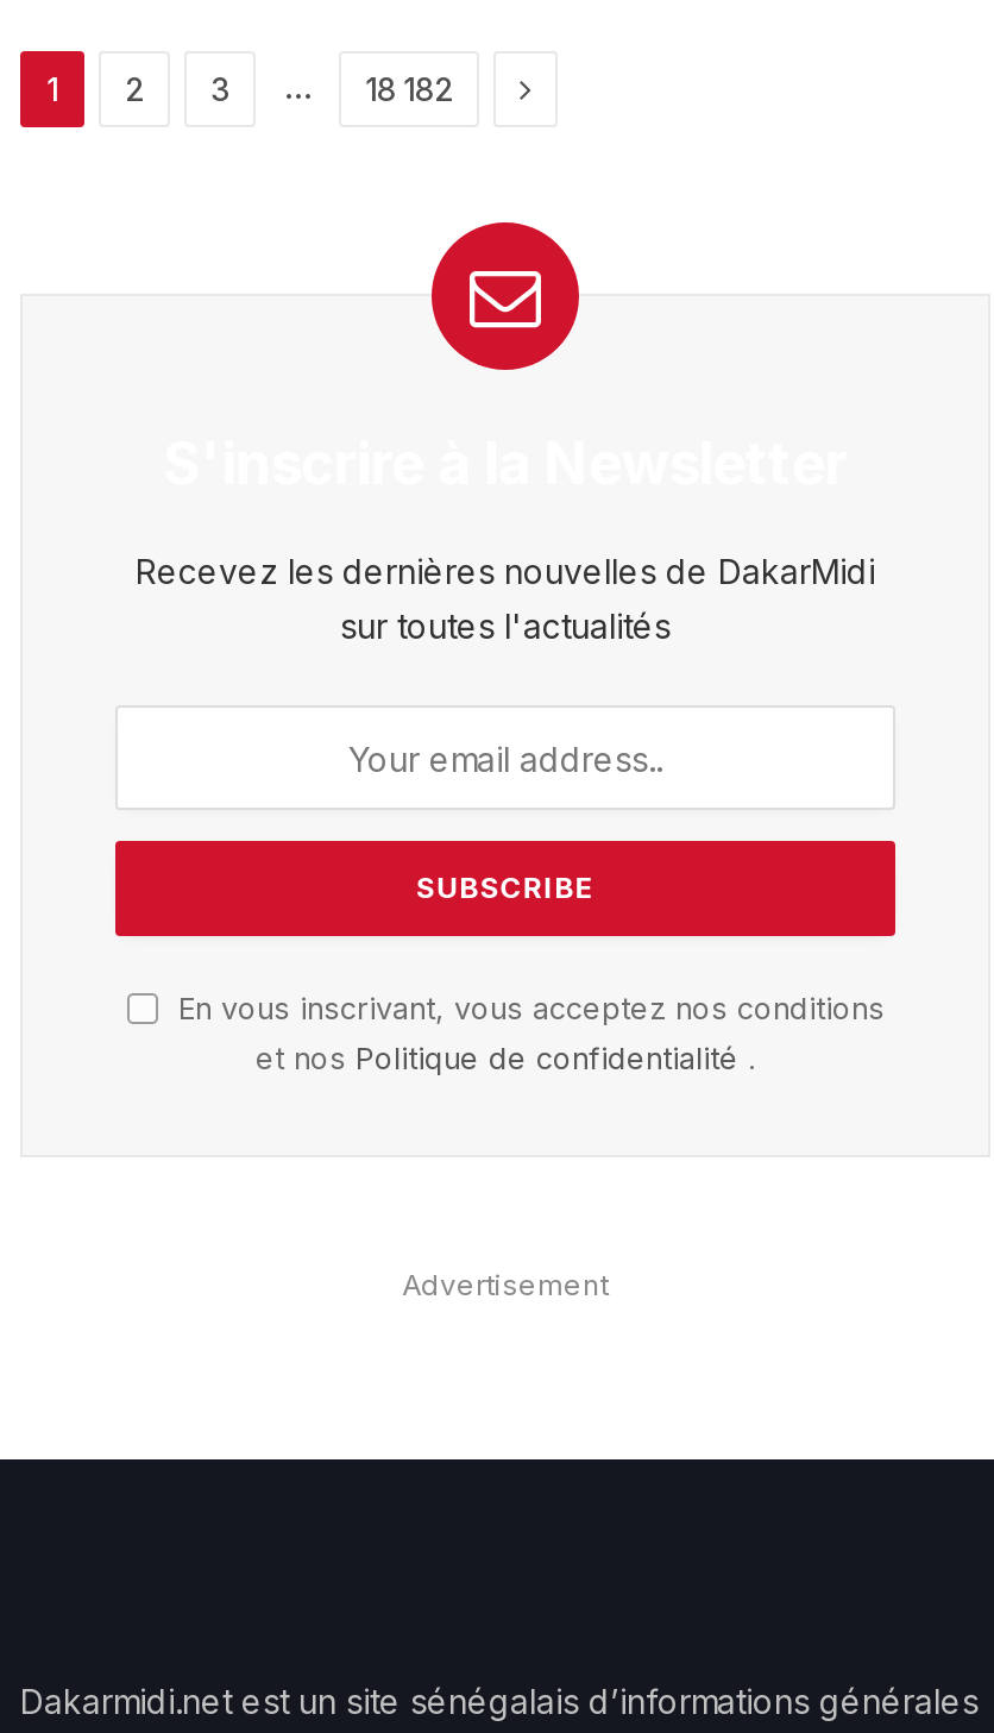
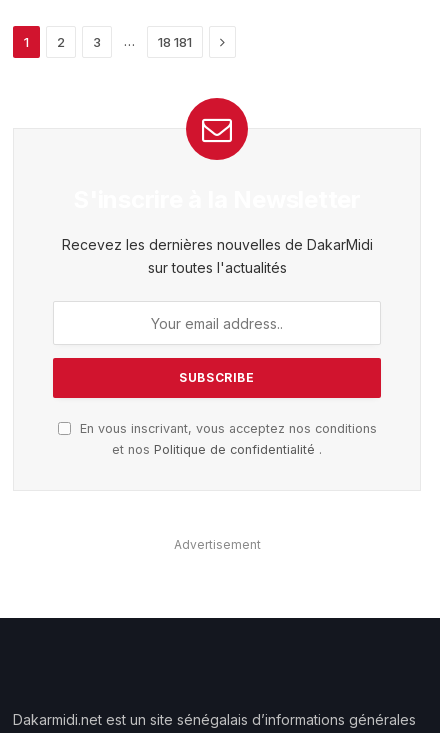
[365,70,453,108] 18 182 -> [158,34,192,50] 18 181

